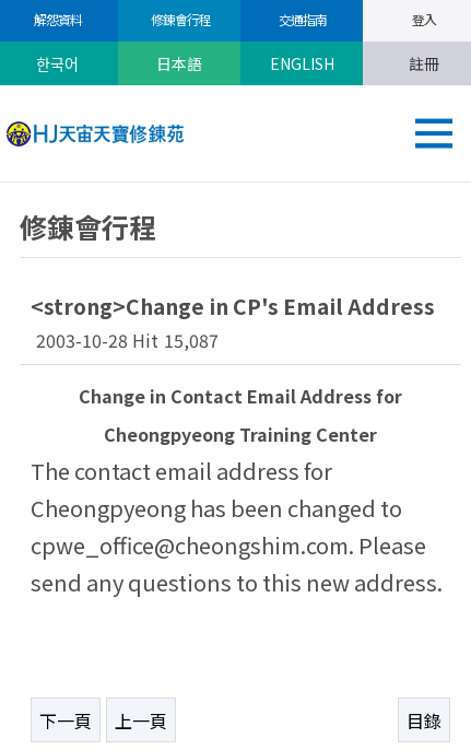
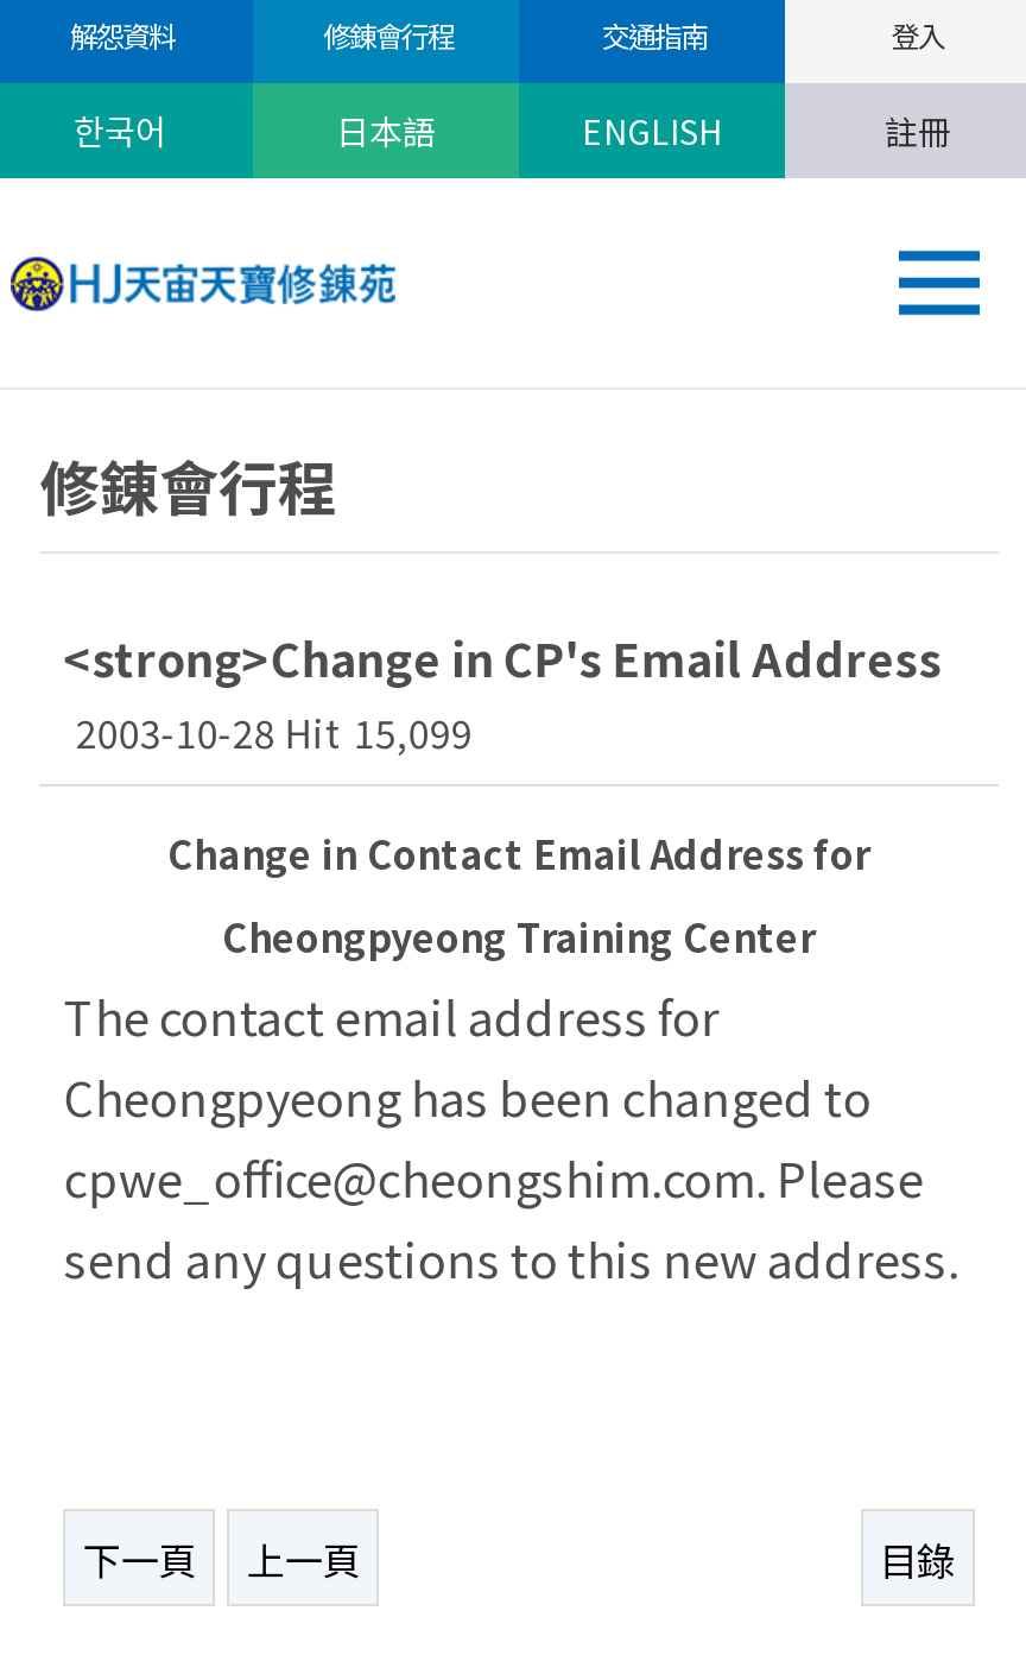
[36,327,219,354] 2003-10-28 Hit 15,087 -> [76,704,472,761] 2003-10-28 Hit 15,099

